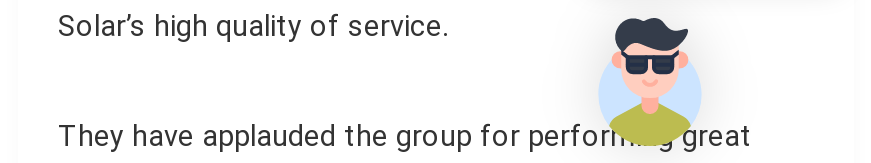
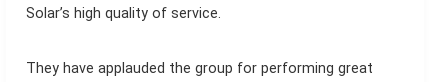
[598,16,702,114] [image] -> none

